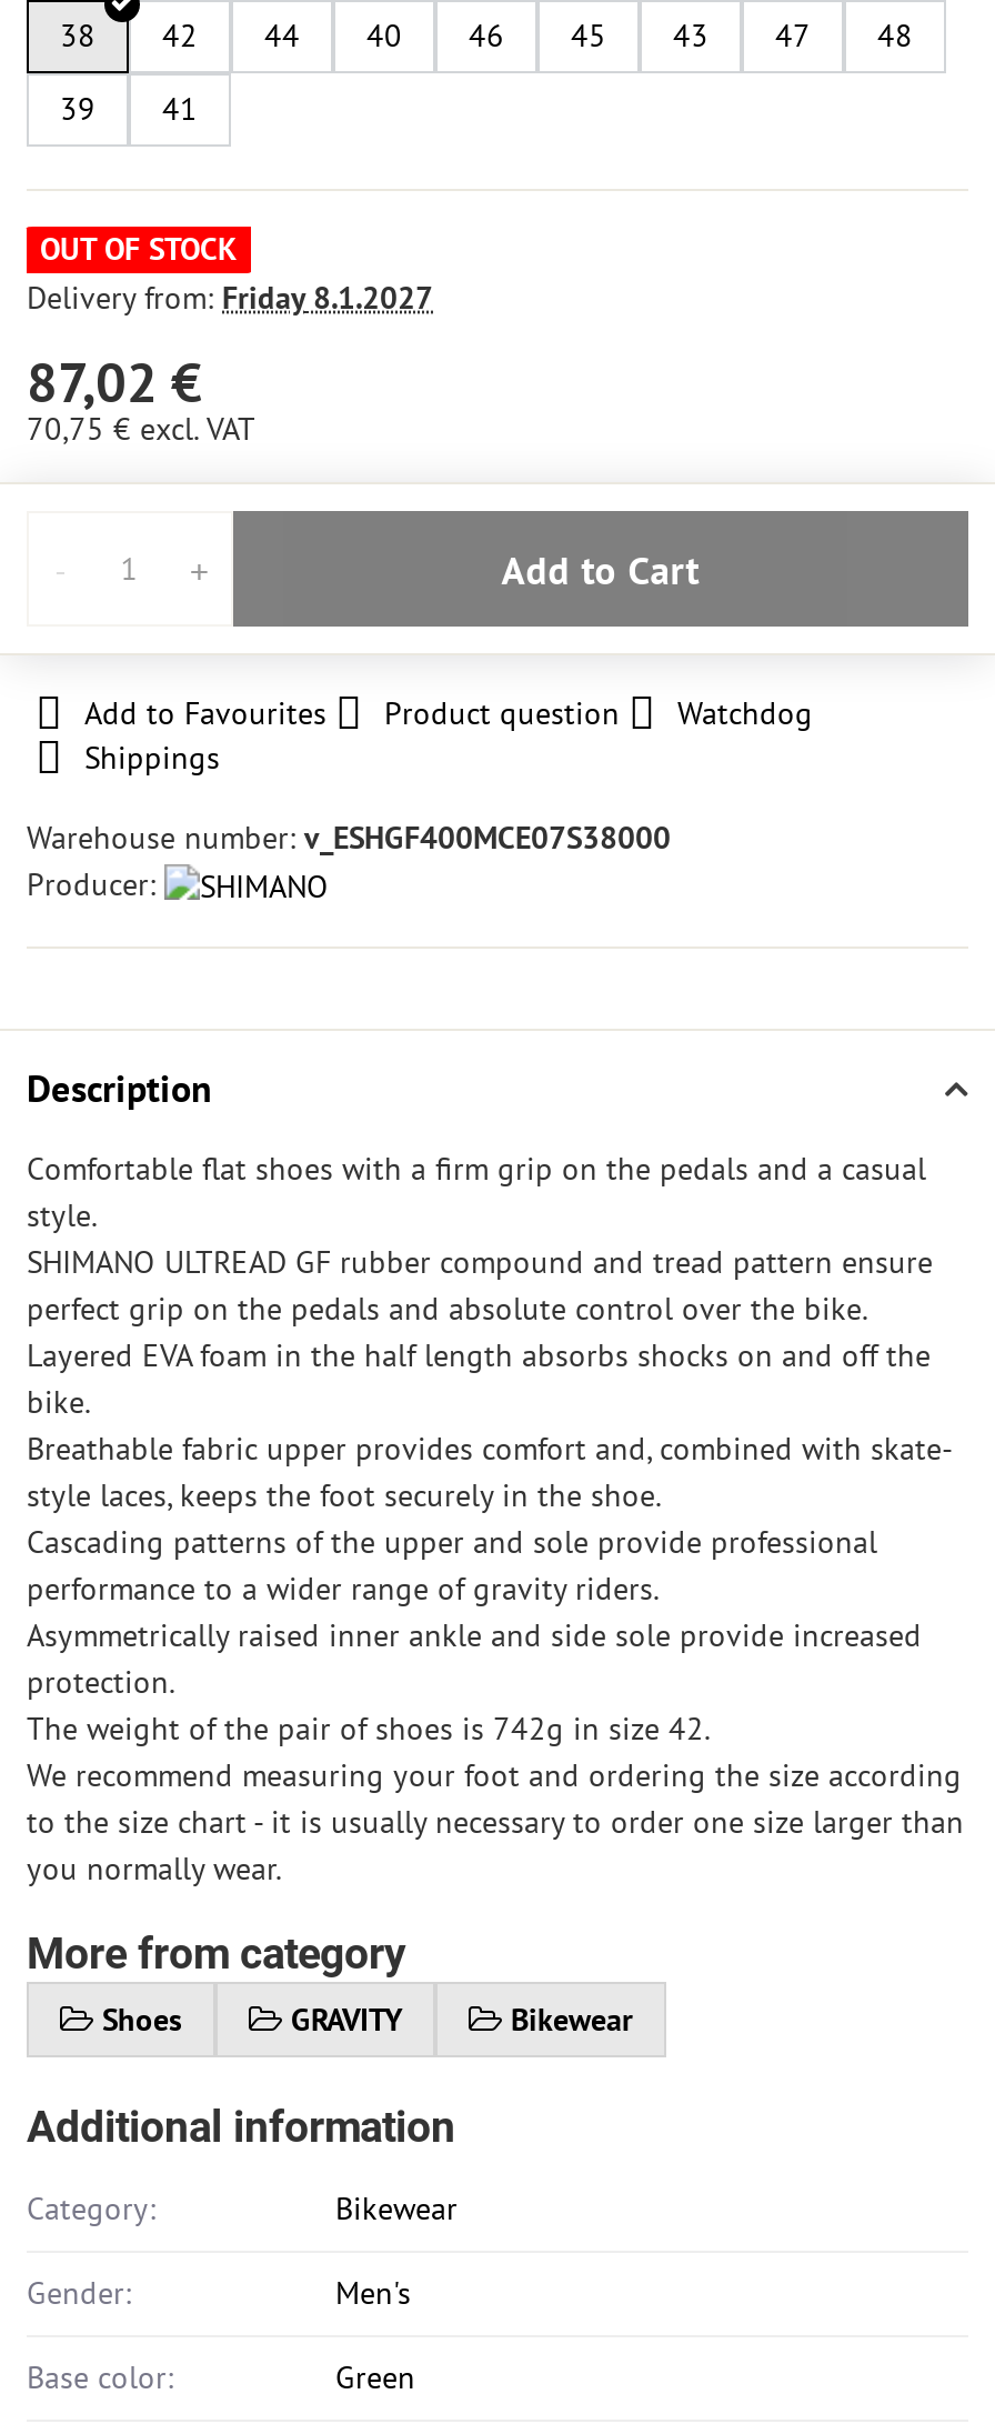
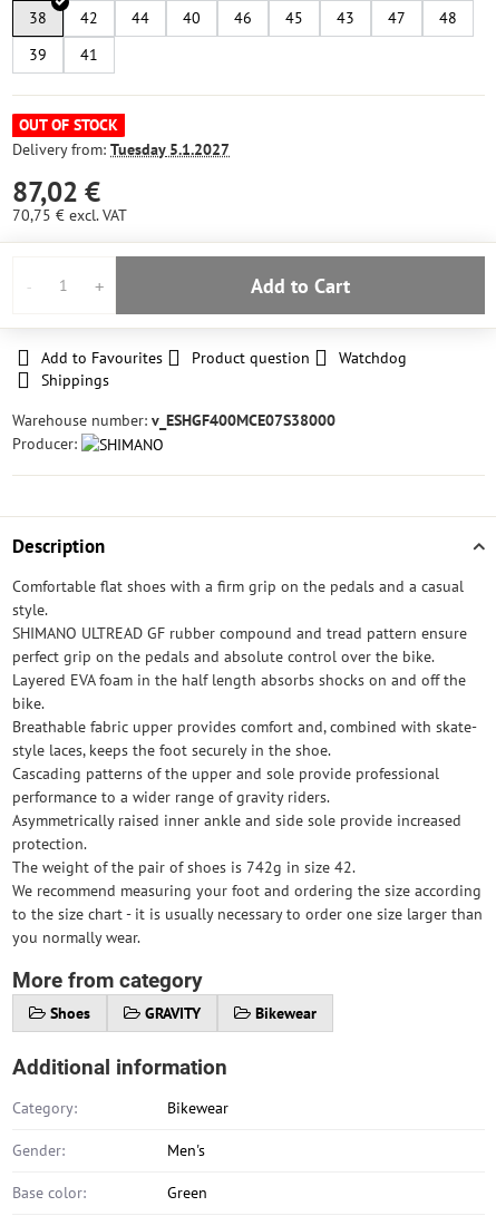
[27,278,433,318] Delivery from: Friday 8.1.2027 -> [12,139,230,159] Delivery from: Tuesday 5.1.2027

